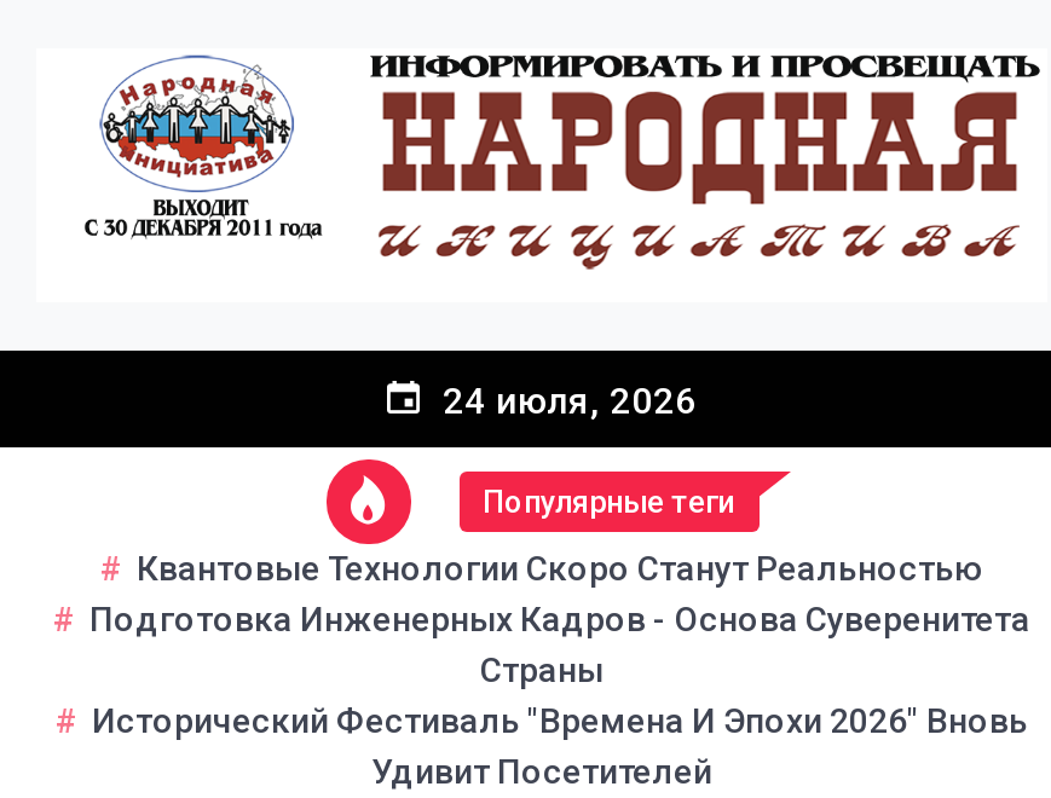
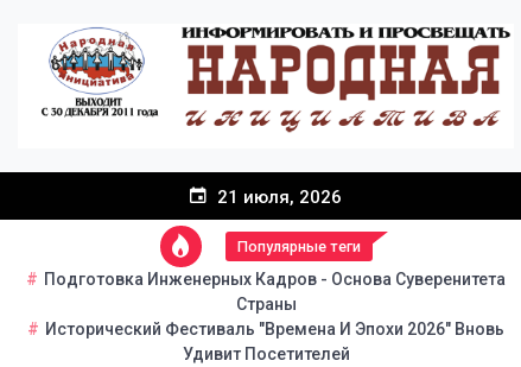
[433,378,697,422] 24 июля, 2026 -> [212,186,342,207] 21 июля, 2026
[137,548,983,586] Квантовые Технологии Скоро Станут Реальностью -> none

